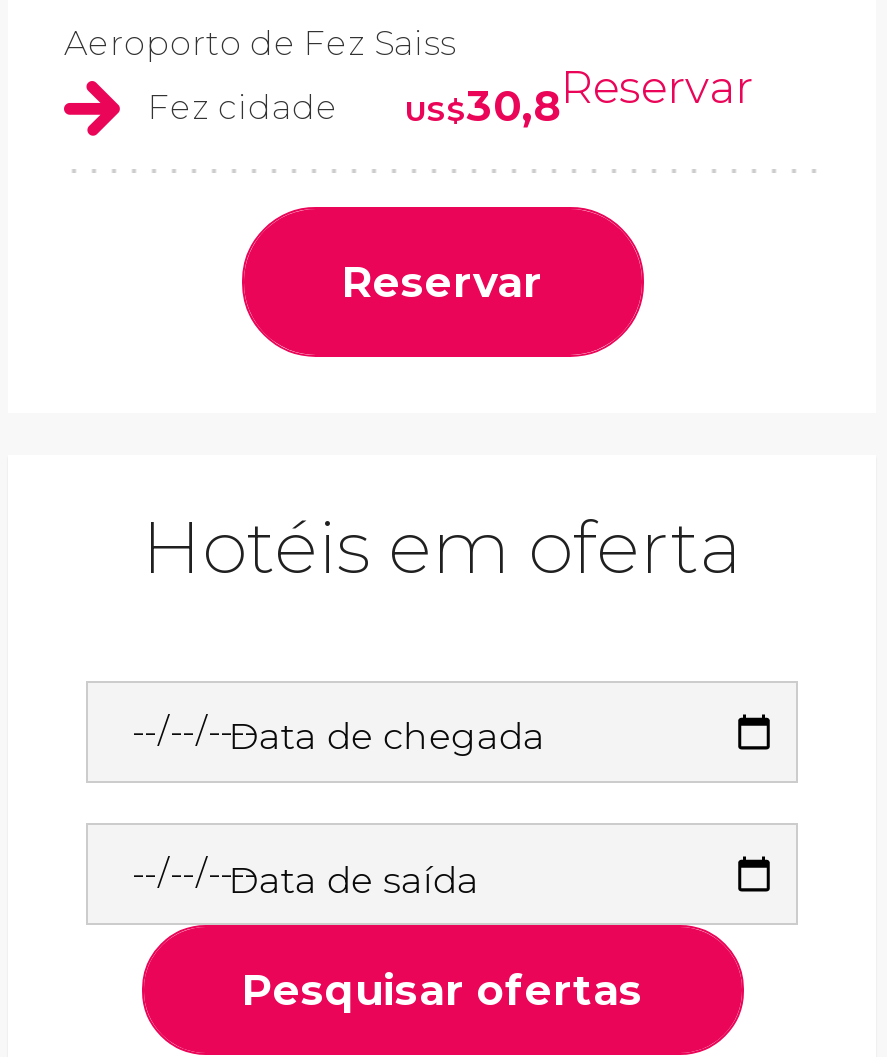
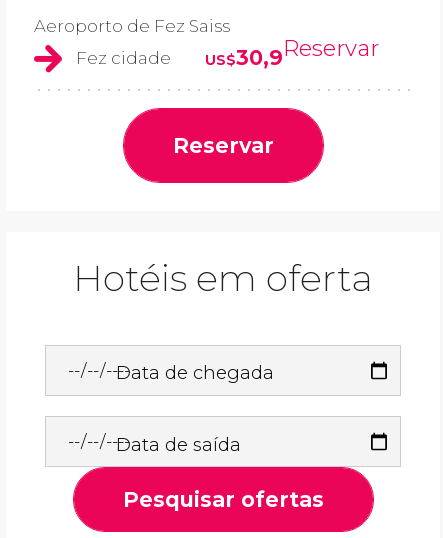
[148,58,753,130] Fez cidade US$30,8Reservar -> [76,34,378,70] Fez cidade US$30,9Reservar

